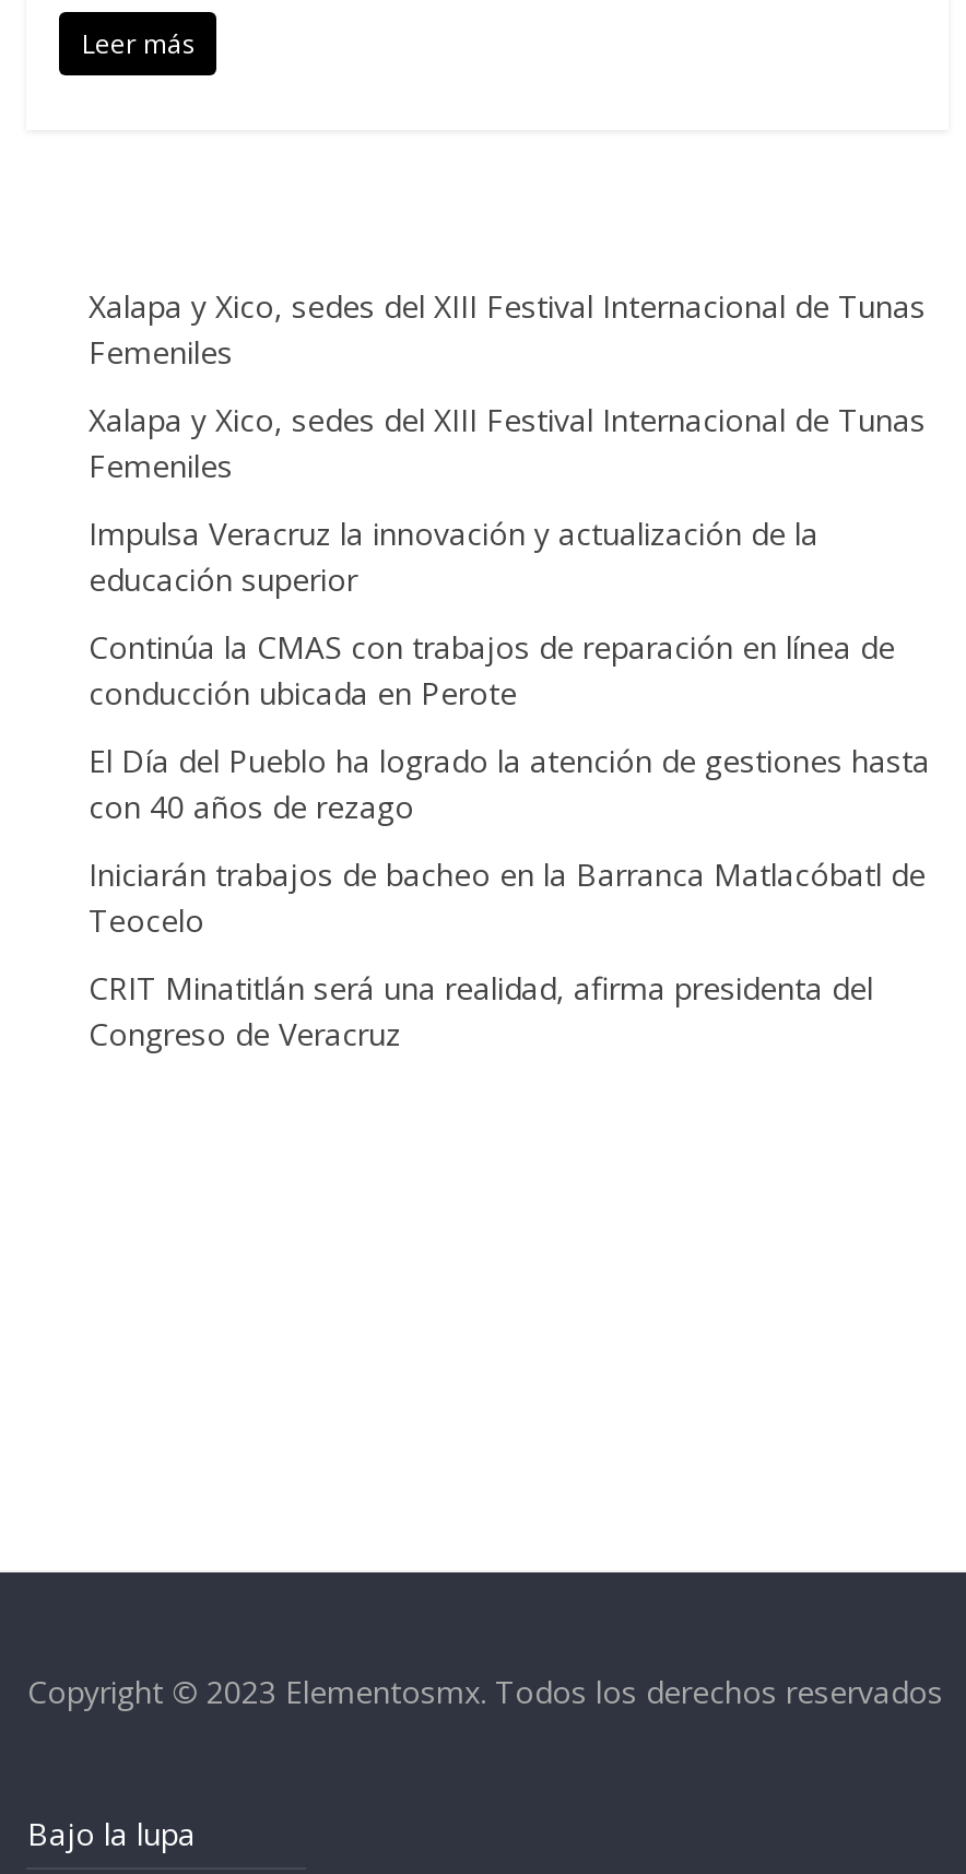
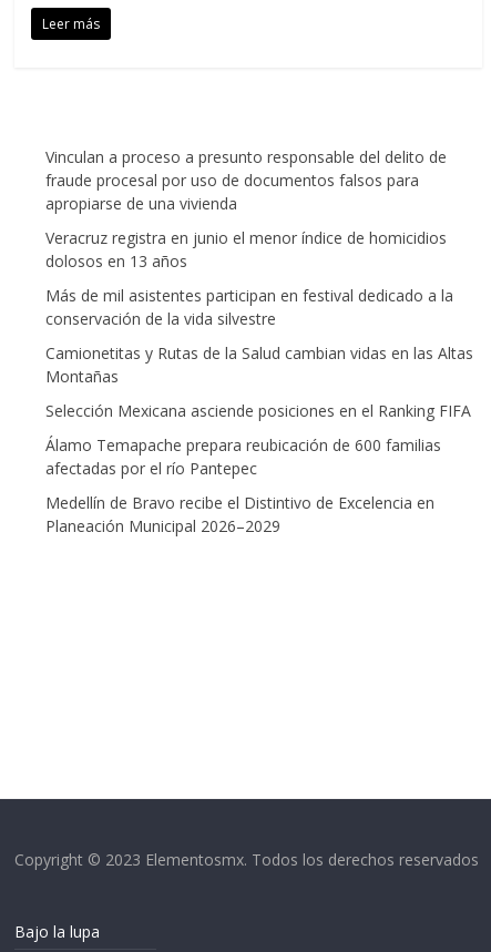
[88,286,925,374] Xalapa y Xico, sedes del XIII Festival Internacional de Tunas | Femeniles -> [46,147,447,214] Vinculan a proceso a presunto responsable del delito de | fraude procesal por uso de documentos falsos para | apropiarse de una vivienda
[88,400,925,487] Xalapa y Xico, sedes del XIII Festival Internacional de Tunas | Femeniles -> [46,228,447,272] Veracruz registra en junio el menor índice de homicidios | dolosos en 13 años
[88,514,818,601] Impulsa Veracruz la innovación y actualización de la | educación superior -> [46,285,454,330] Más de mil asistentes participan en festival dedicado a la | conservación de la vida silvestre
[88,627,895,715] Continúa la CMAS con trabajos de reparación en línea de | conducción ubicada en Perote -> [46,343,474,387] Camionetitas y Rutas de la Salud cambian vidas en las Altas | Montañas
[88,741,930,828] El Día del Pueblo ha logrado la atención de gestiones hasta | con 40 años de rezago -> [46,401,471,422] Selección Mexicana asciende posiciones en el Ranking FIFA
[88,855,925,942] Iniciarán trabajos de bacheo en la Barranca Matlacóbatl de | Teocelo -> [46,435,442,479] Álamo Temapache prepara reubicación de 600 familias | afectadas por el río Pantepec
[88,968,873,1056] CRIT Minatitlán será una realidad, afirma presidenta del | Congreso de Veracruz -> [46,493,435,537] Medellín de Bravo recibe el Distintivo de Excelencia en | Planeación Municipal 2026–2029

